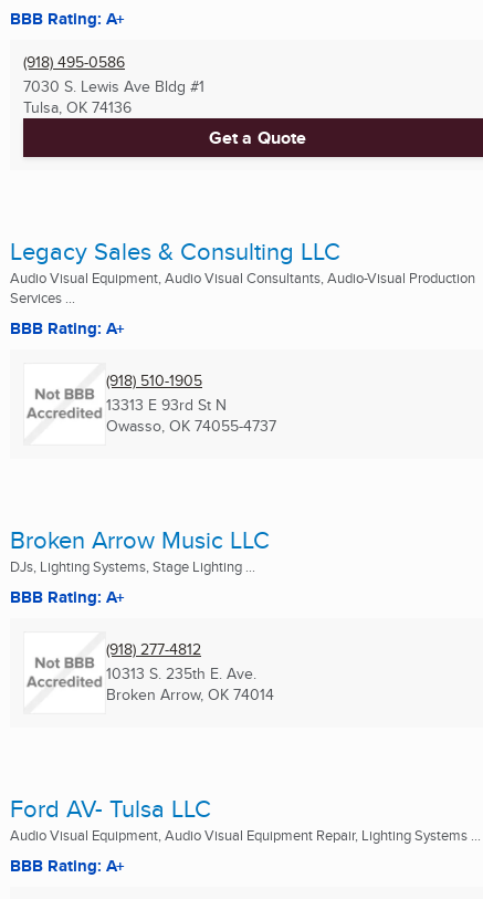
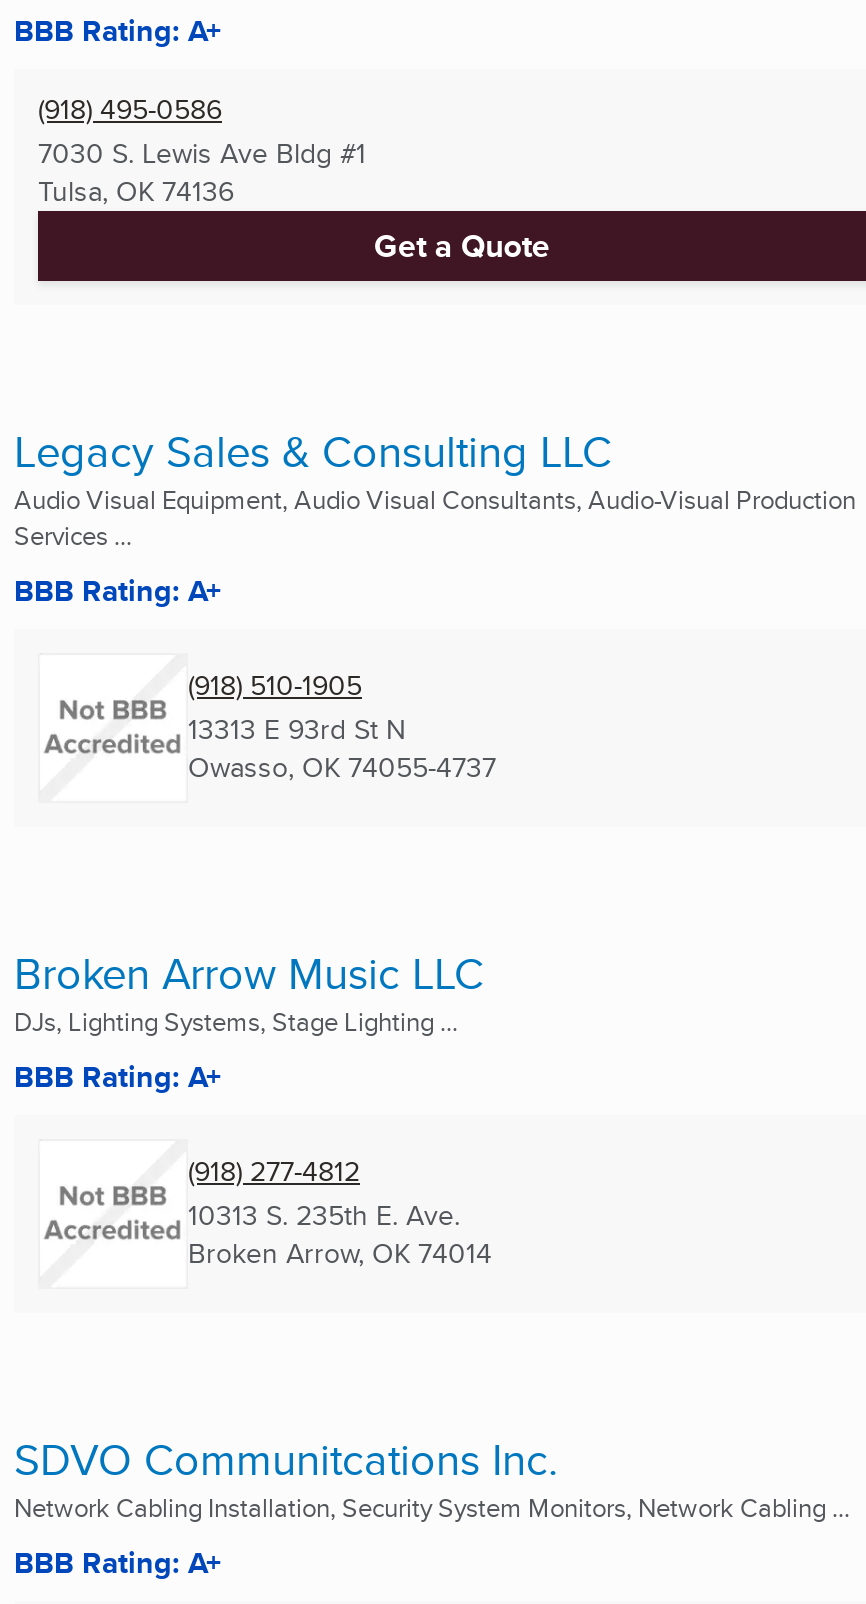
[10,791,481,845] Ford AV- Tulsa LLC | Audio Visual Equipment, Audio Visual Equipment Repair, Lighting Systems ... -> [14,1427,850,1525] SDVO Communitcations Inc. | Network Cabling Installation, Security System Monitors, Network Cabling ...

